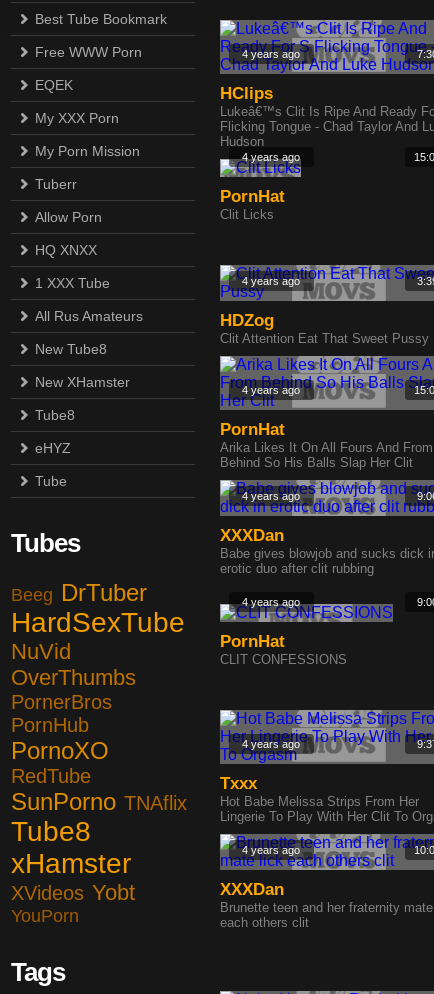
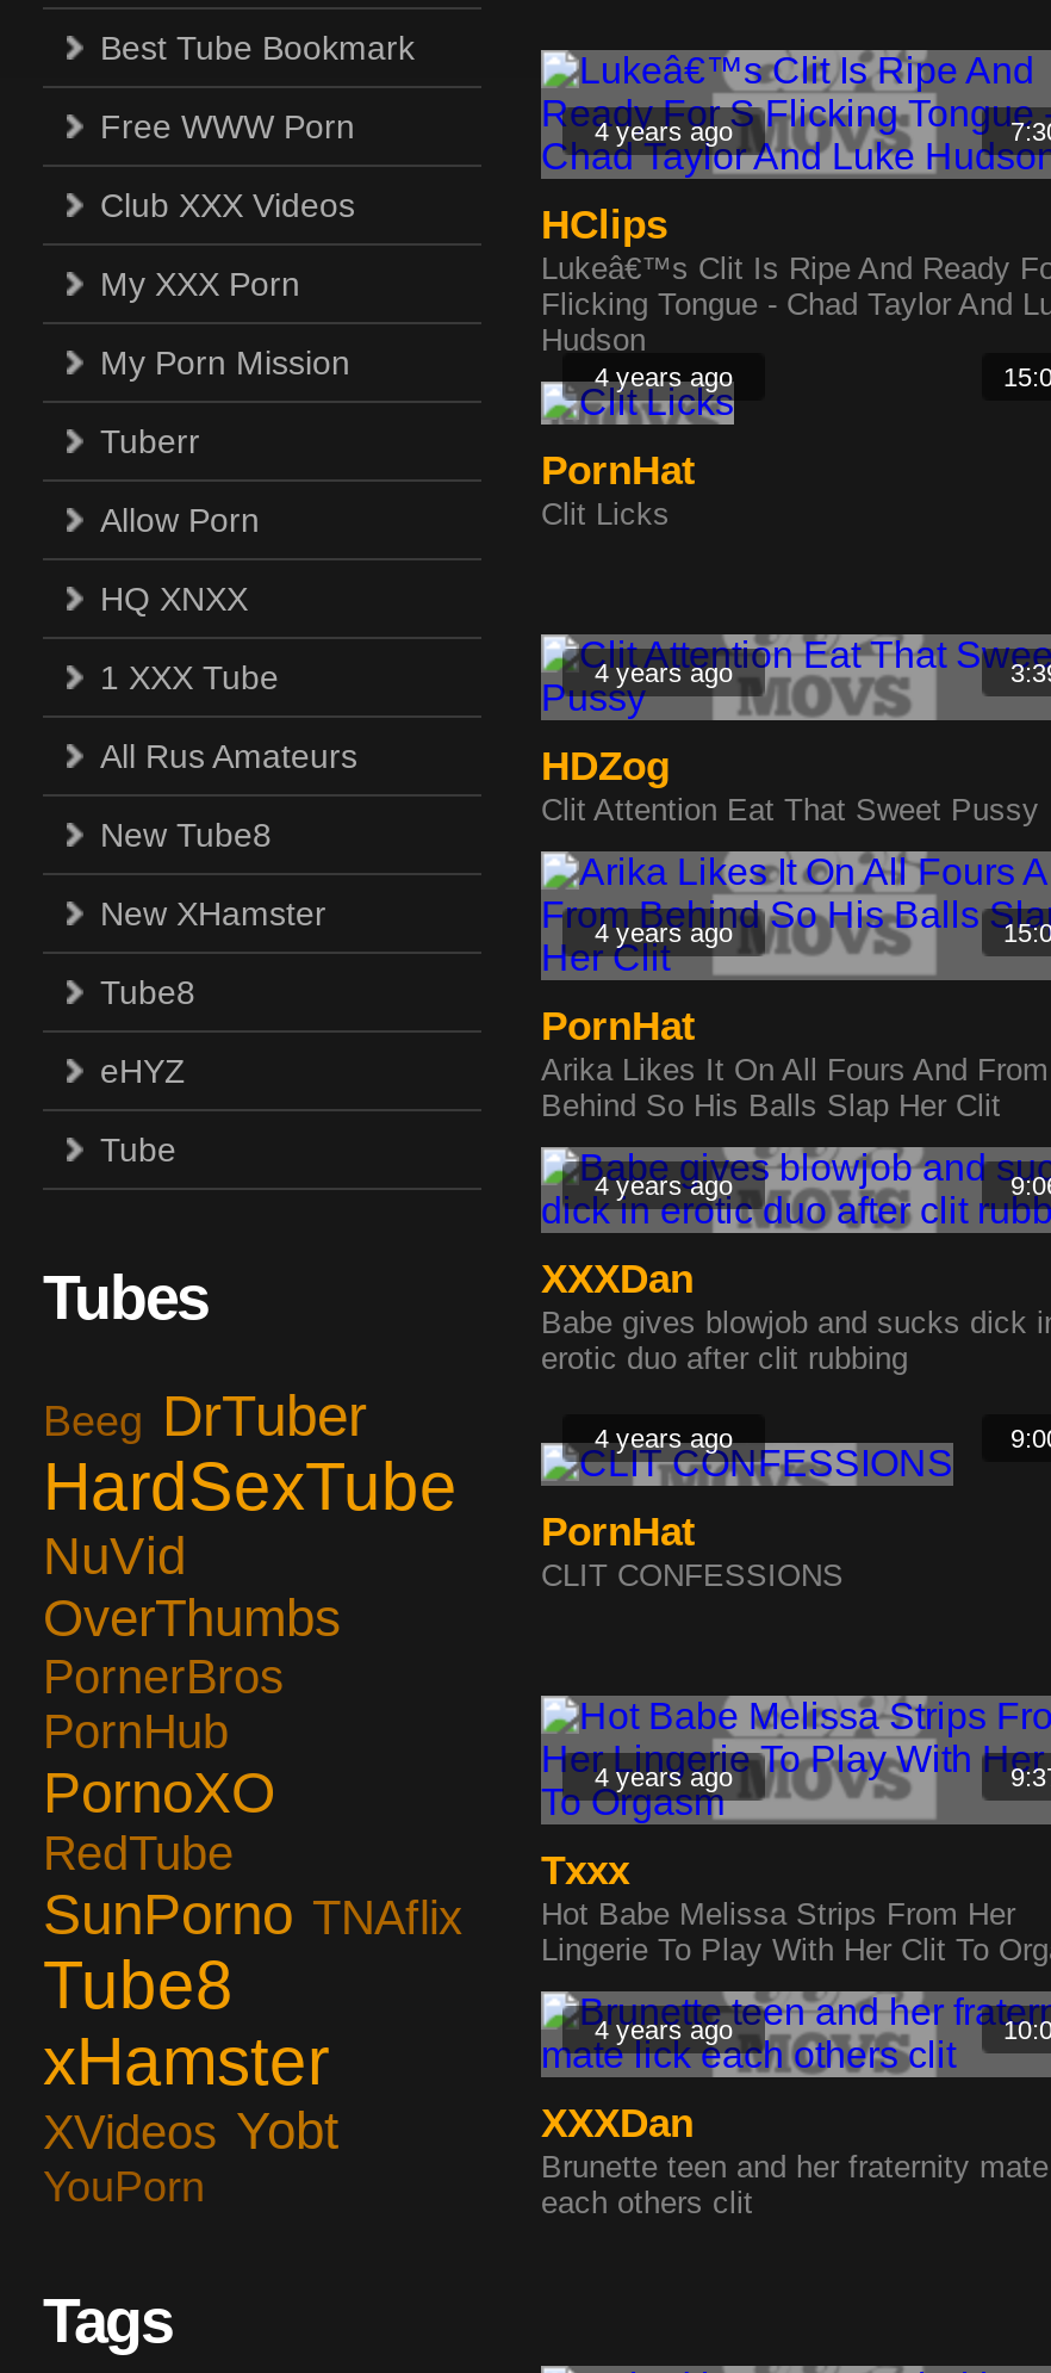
[35,77,73,93] EQEK -> [100,186,355,224] Club XXX Videos

